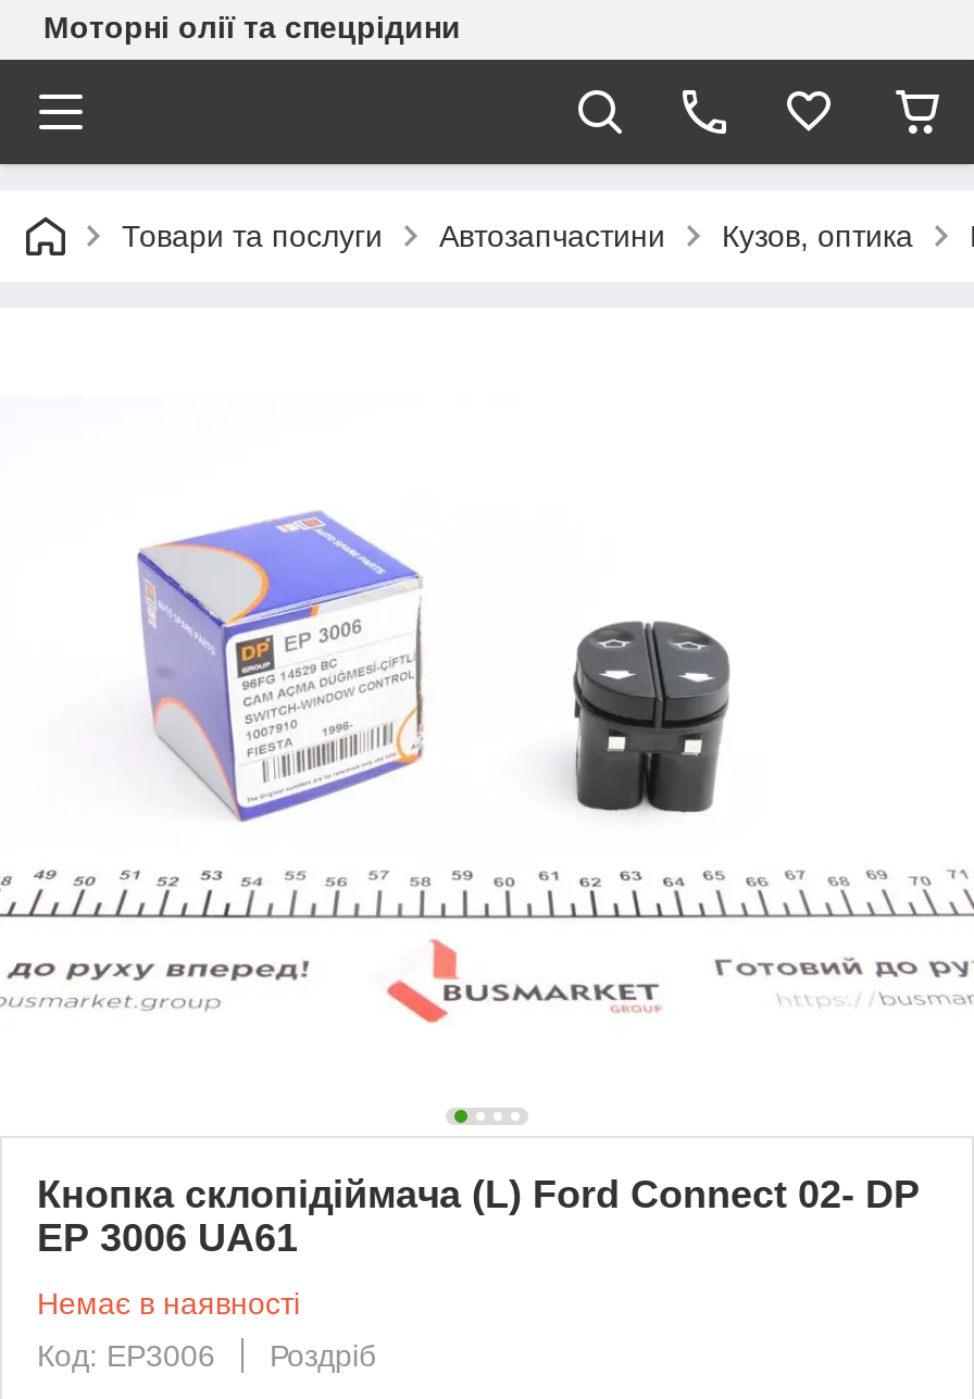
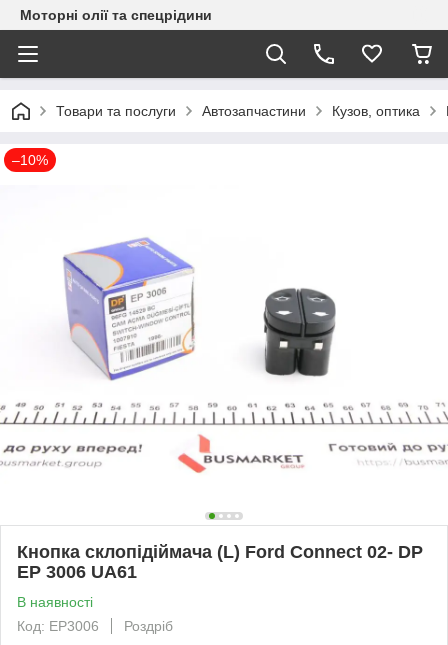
none -> [12,152,48,168] –10%
[37,1286,300,1320] Немає в наявності -> [17,594,93,610] В наявності

